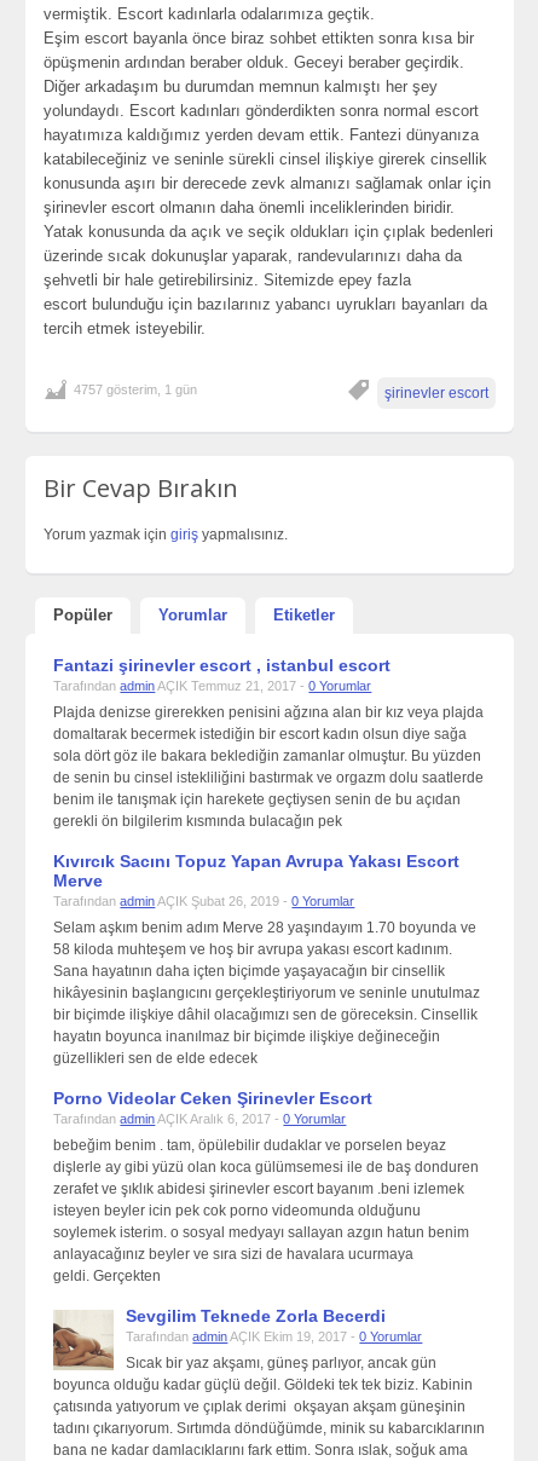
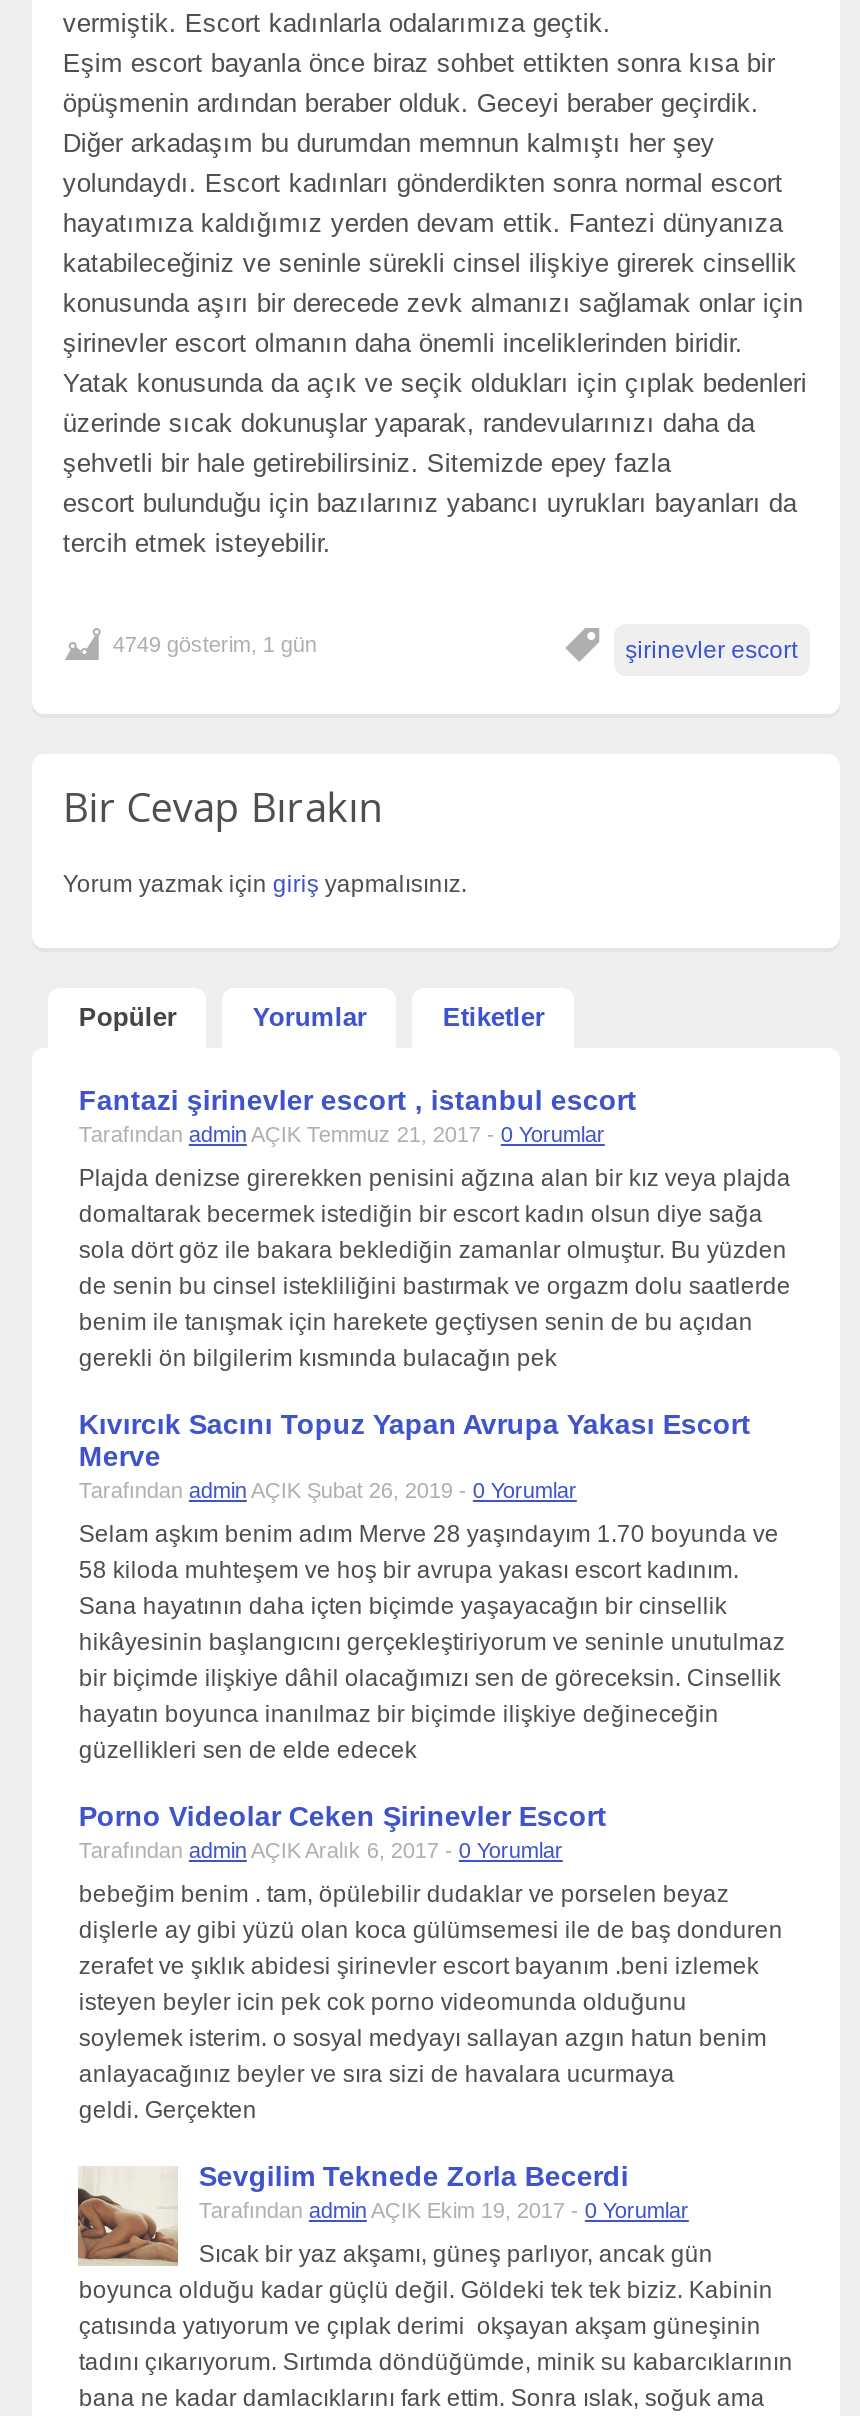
[74,382,198,397] 4757 gösterim, 1 gün -> [113,632,317,656] 4749 gösterim, 1 gün

